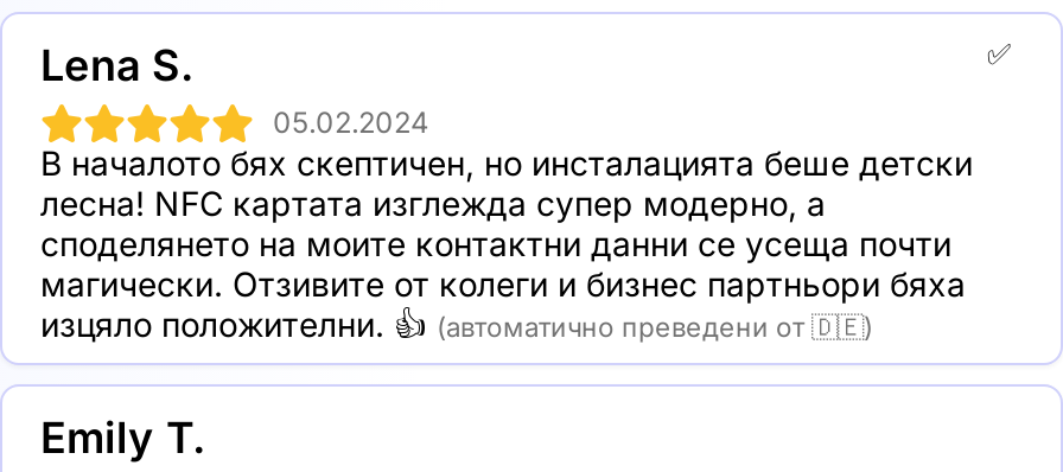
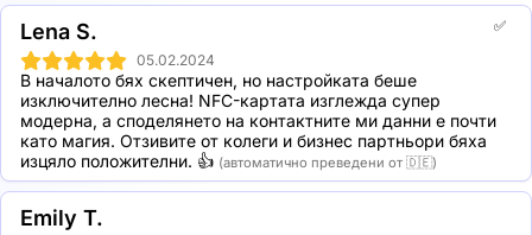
[40,142,973,304] В началото бях скептичен, но инсталацията беше детски | лесна! NFC картата изглежда супер модерно, а | споделянето на моите контактни данни се усеща почти | магически. Отзивите от колеги и бизнес партньори бяха -> [20,70,496,151] В началото бях скептичен, но настройката беше | изключително лесна! NFC-картата изглежда супер | модерна, а споделянето на контактните ми данни е почти | като магия. Отзивите от колеги и бизнес партньори бяха

